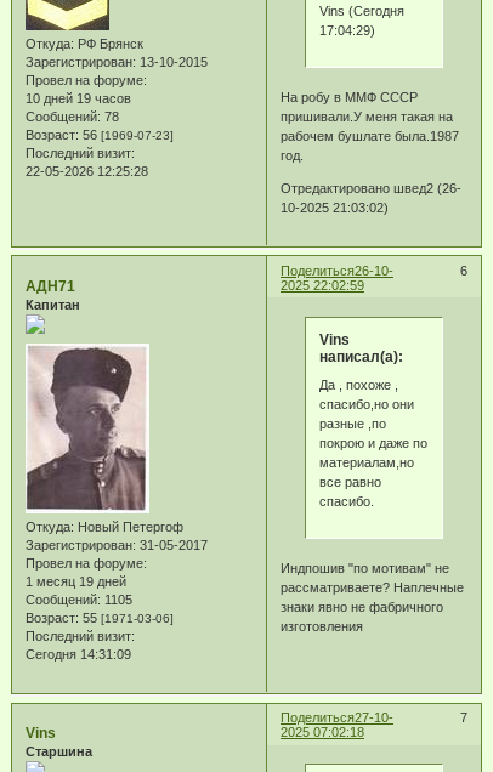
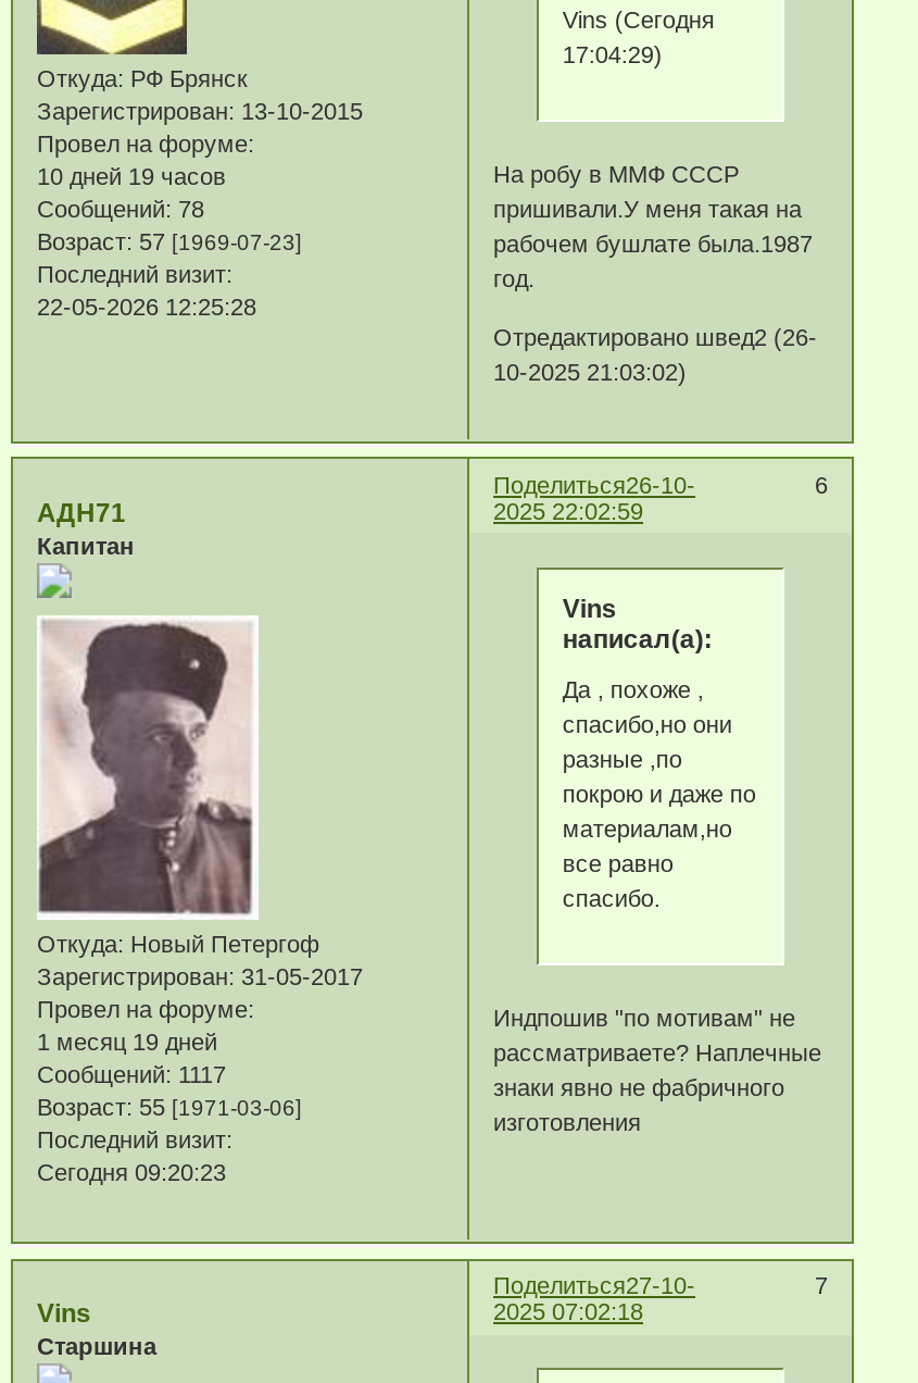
[25,127,174,141] Возраст: 56 [1969-07-23] -> [37,227,302,253] Возраст: 57 [1969-07-23]
[25,593,132,607] Сообщений: 1105 -> [37,1062,226,1088] Сообщений: 1117
[25,647,131,662] Сегодня 14:31:09 -> [37,1159,226,1186] Сегодня 09:20:23

